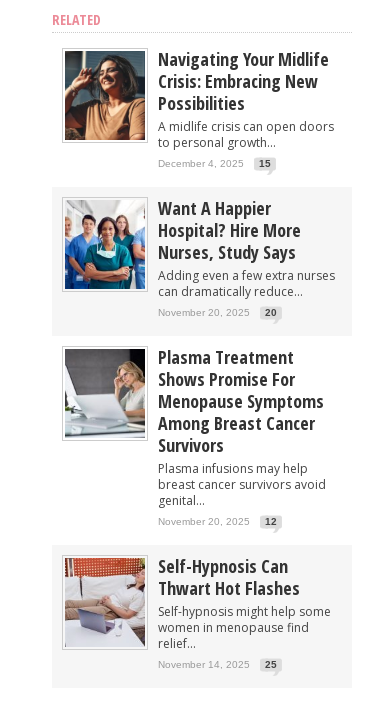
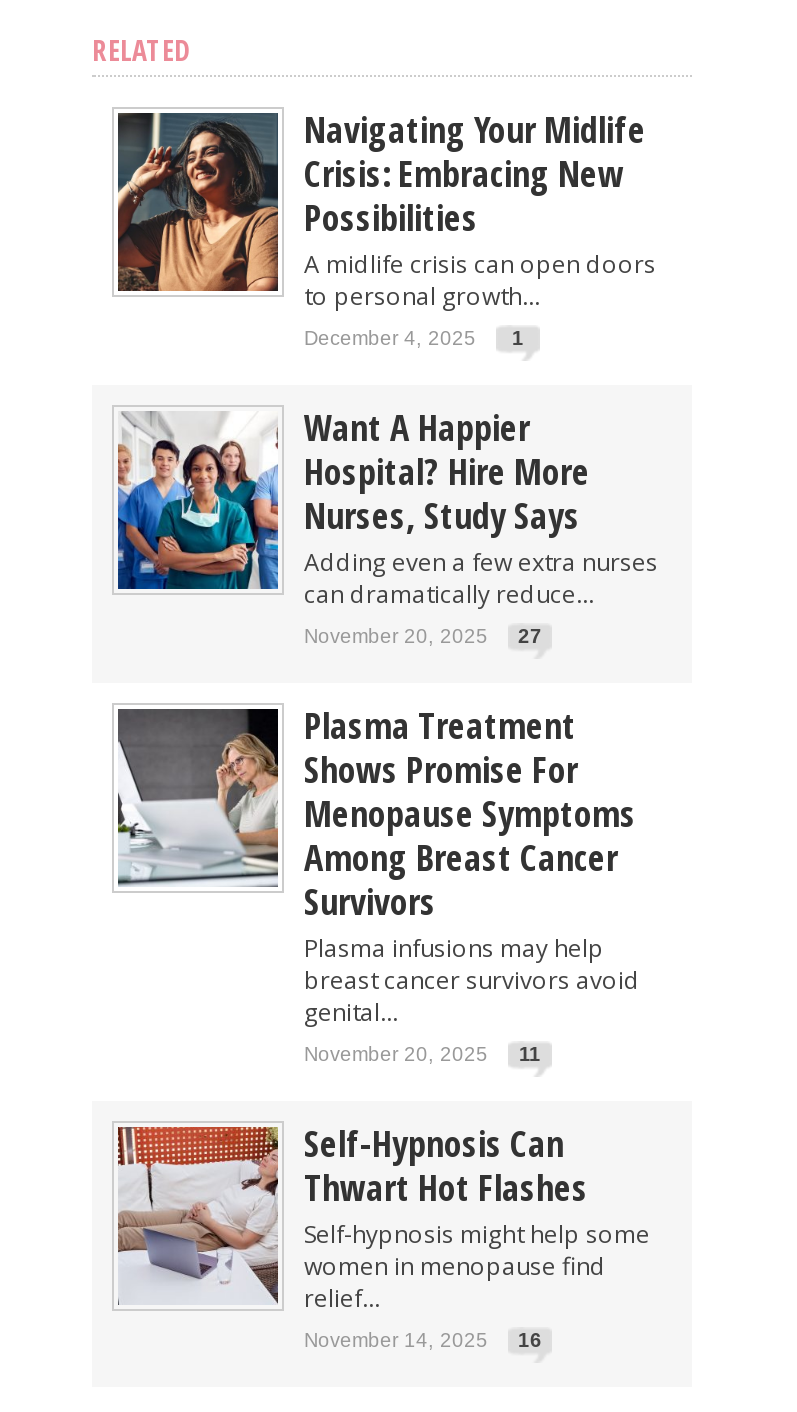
[158,158,271,169] December 4, 2025 15 -> [304,326,524,348] December 4, 2025 1
[158,307,277,318] November 20, 2025 20 -> [304,624,542,646] November 20, 2025 27
[158,516,277,527] November 20, 2025 12 -> [304,1042,541,1064] November 20, 2025 11
[158,659,277,670] November 14, 2025 25 -> [304,1328,542,1350] November 14, 2025 16

